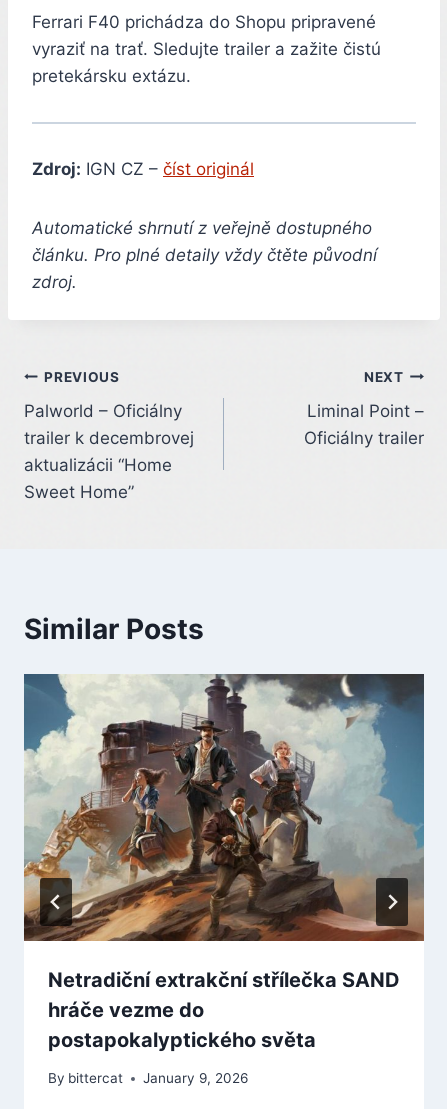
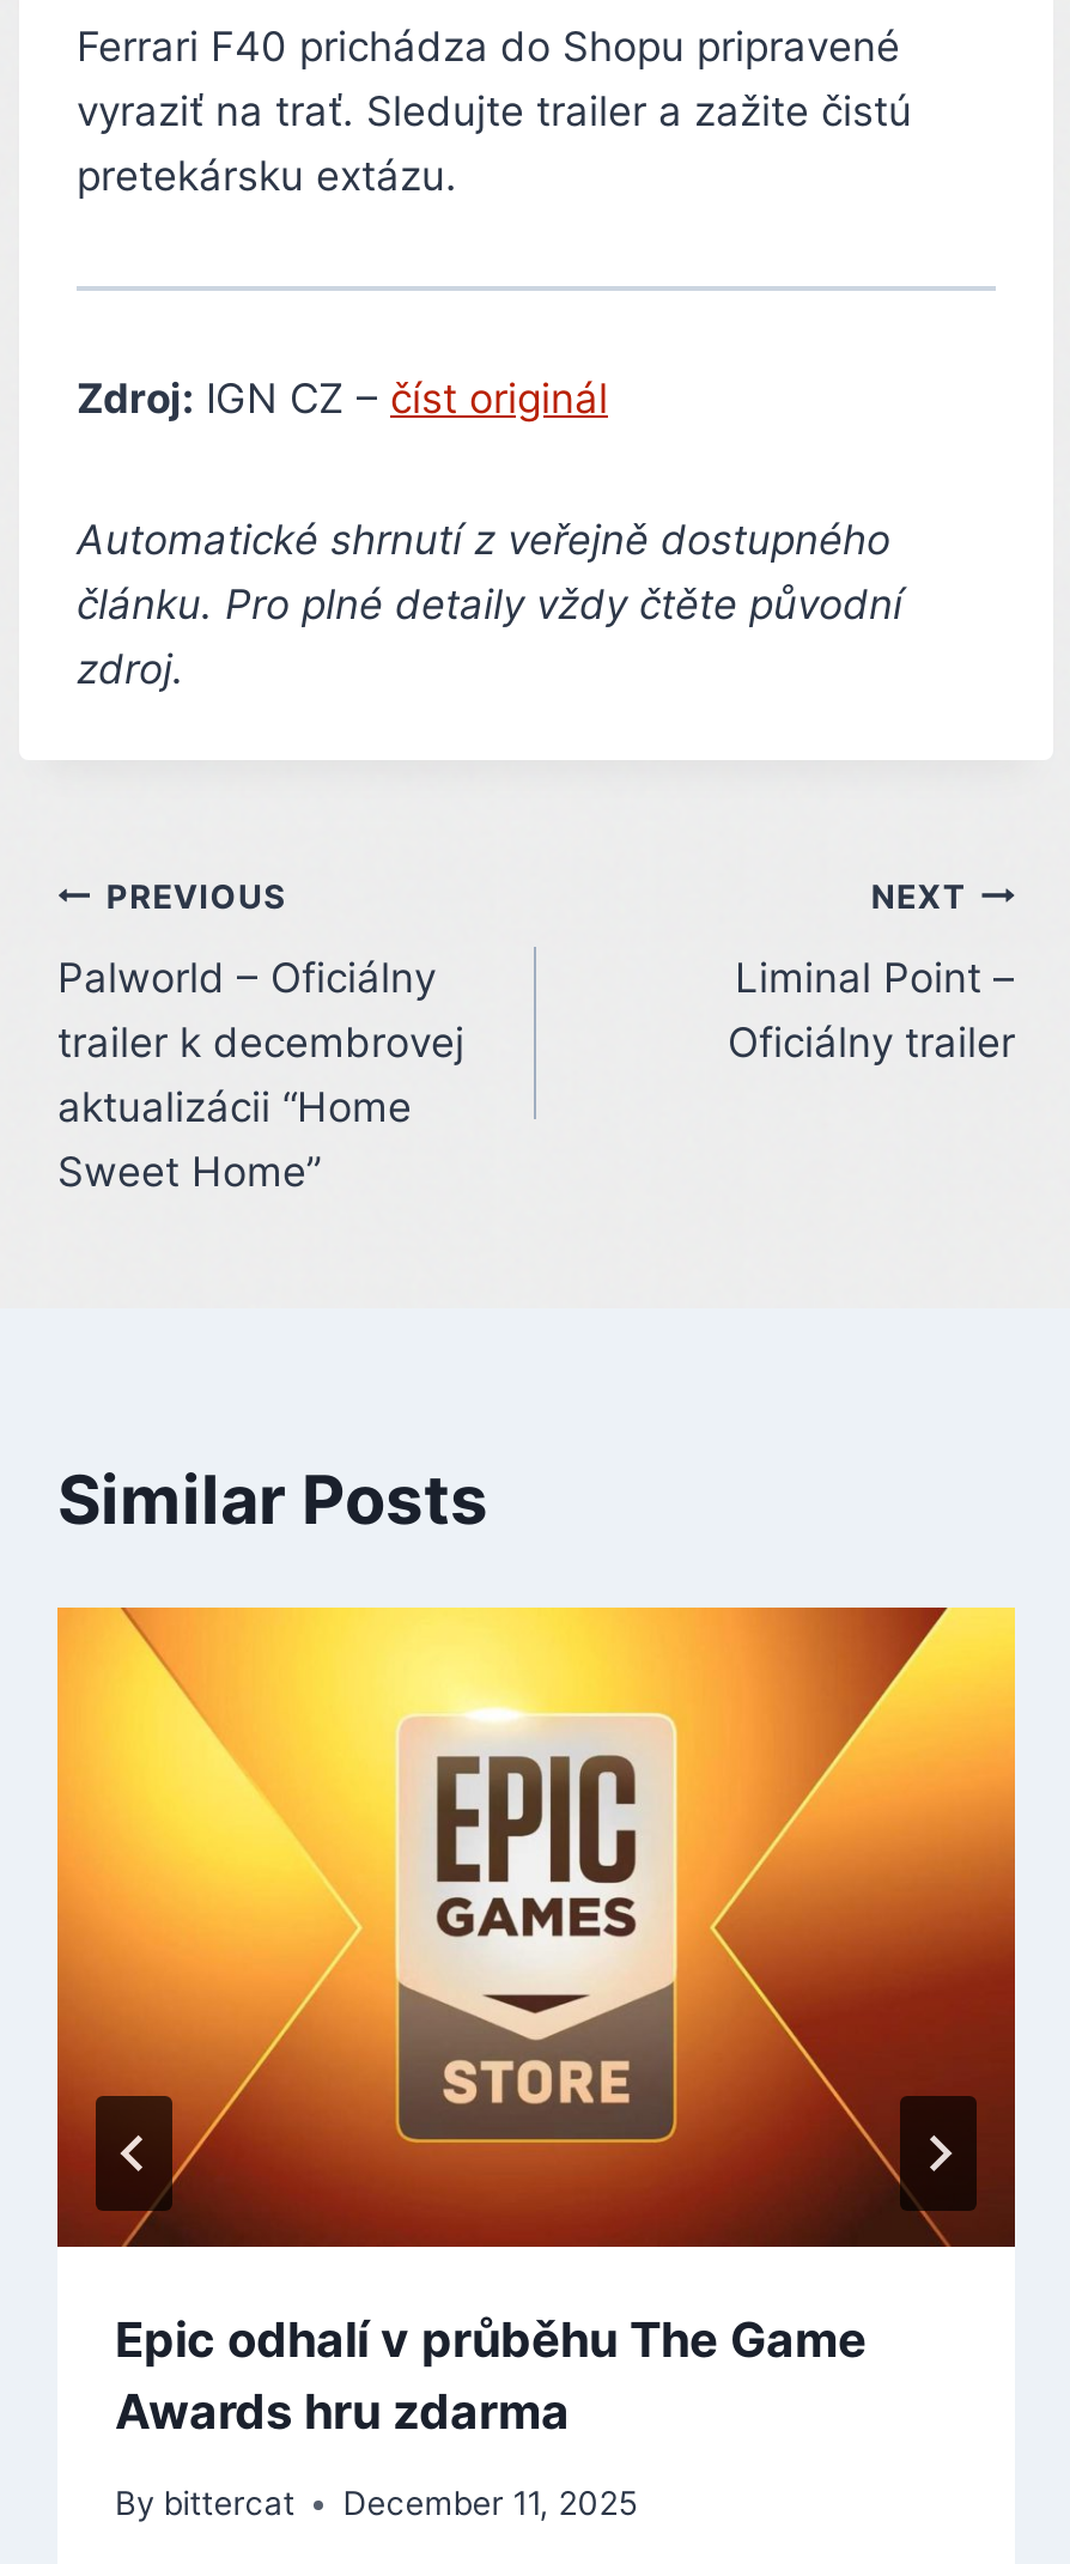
[23,673,425,1052] [image] | Netradiční extrakční střílečka SAND | hráče vezme do | postapokalyptického světa -> [55,1605,1017,2440] [image] | Epic odhalí v průběhu The Game | Awards hru zdarma
[48,1070,248,1086] By bittercat January 9, 2026 -> [115,2485,637,2523] By bittercat December 11, 2025

